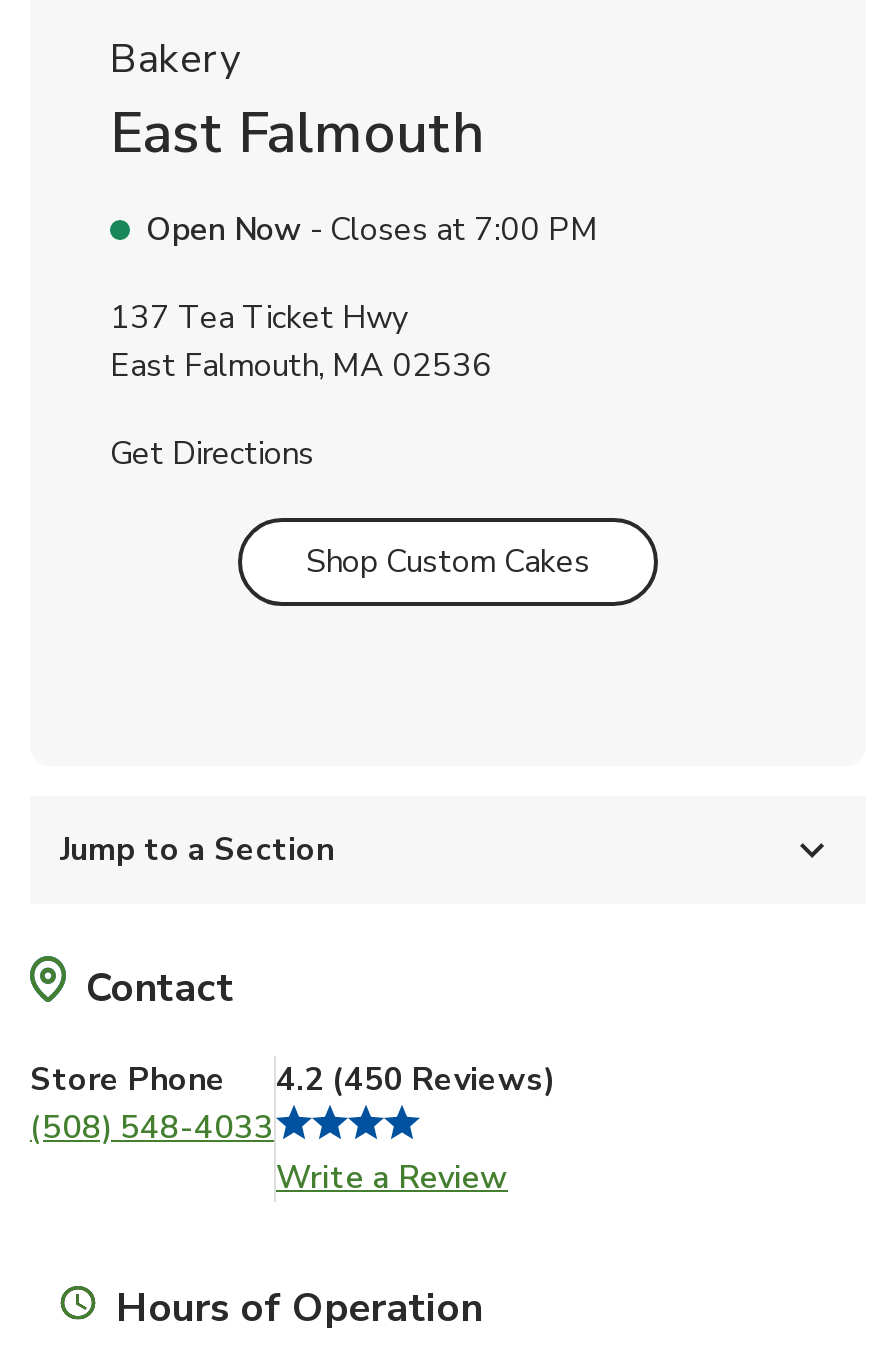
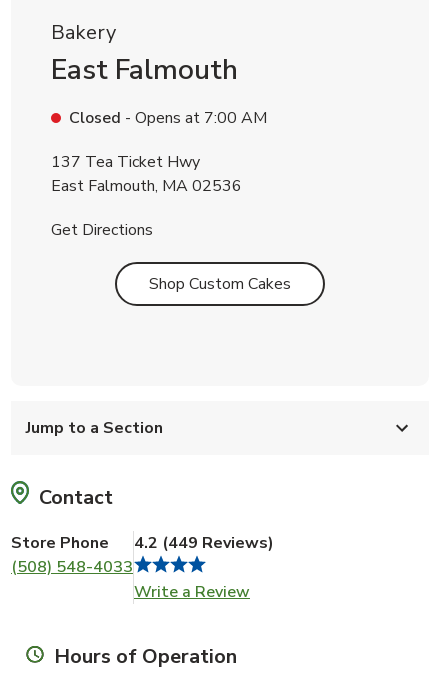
[146,208,598,252] Open Now - Closes at 7:00 PM -> [69,107,267,129] Closed - Opens at 7:00 AM
[30,1057,556,1101] Store Phone 4.2 (450 Reviews) -> [11,532,274,554] Store Phone 4.2 (449 Reviews)

